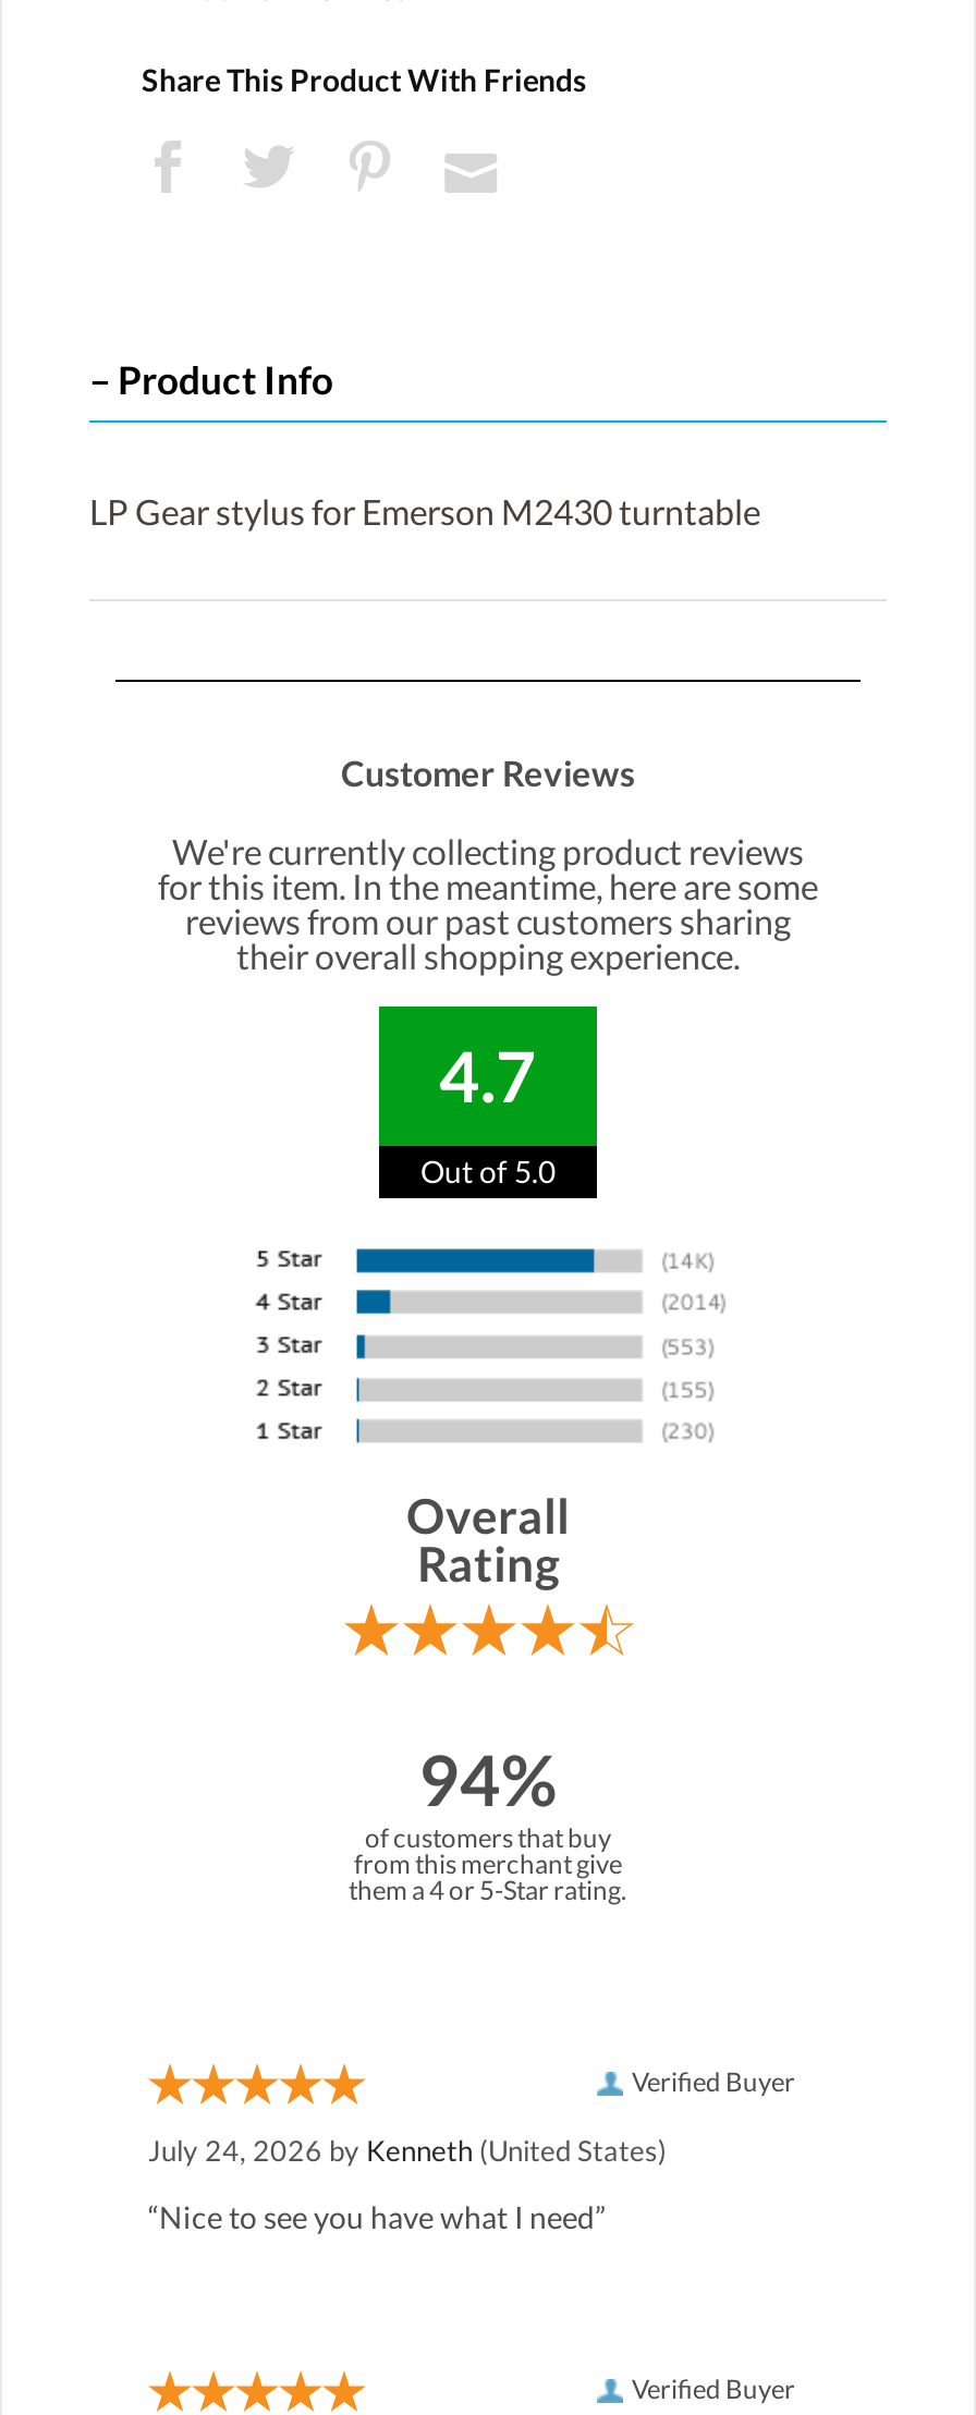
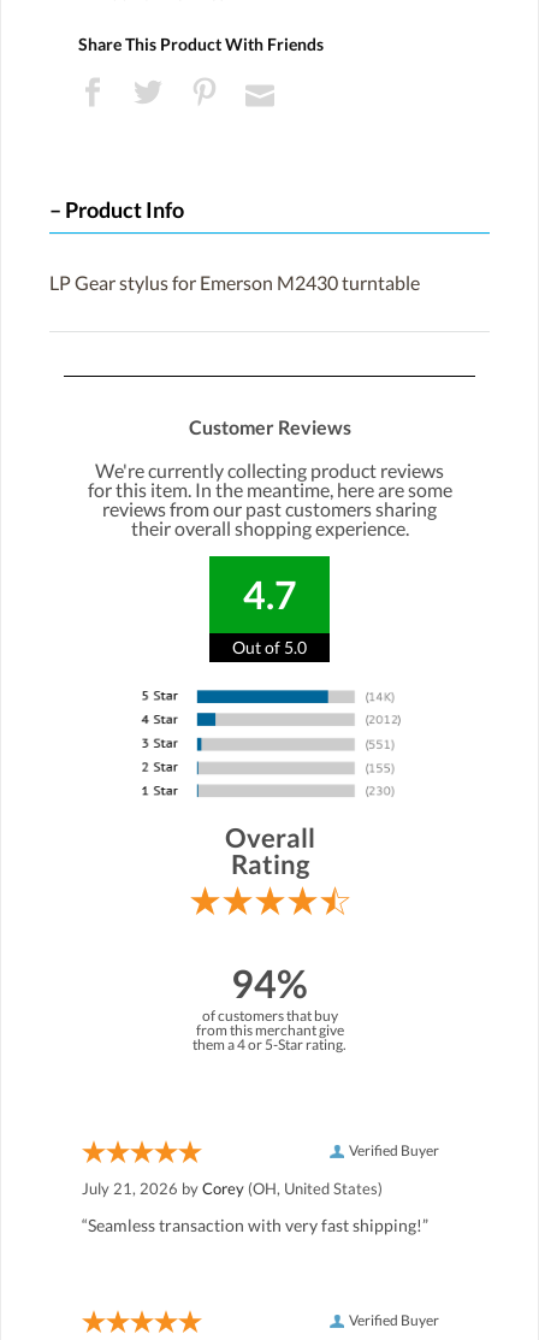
[148,2132,667,2167] July 24, 2026 by Kenneth (United States) -> [82,1178,383,1197] July 21, 2026 by Corey (OH, United States)
[148,2197,606,2234] “Nice to see you have what I need” -> [82,1214,428,1235] “Seamless transaction with very fast shipping!”

